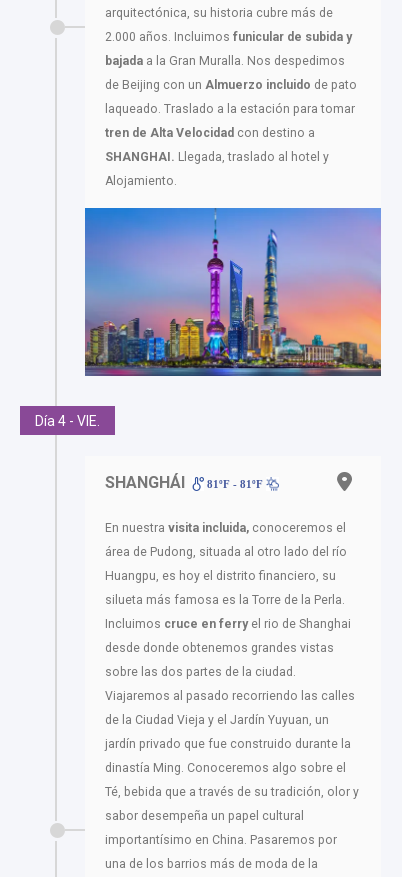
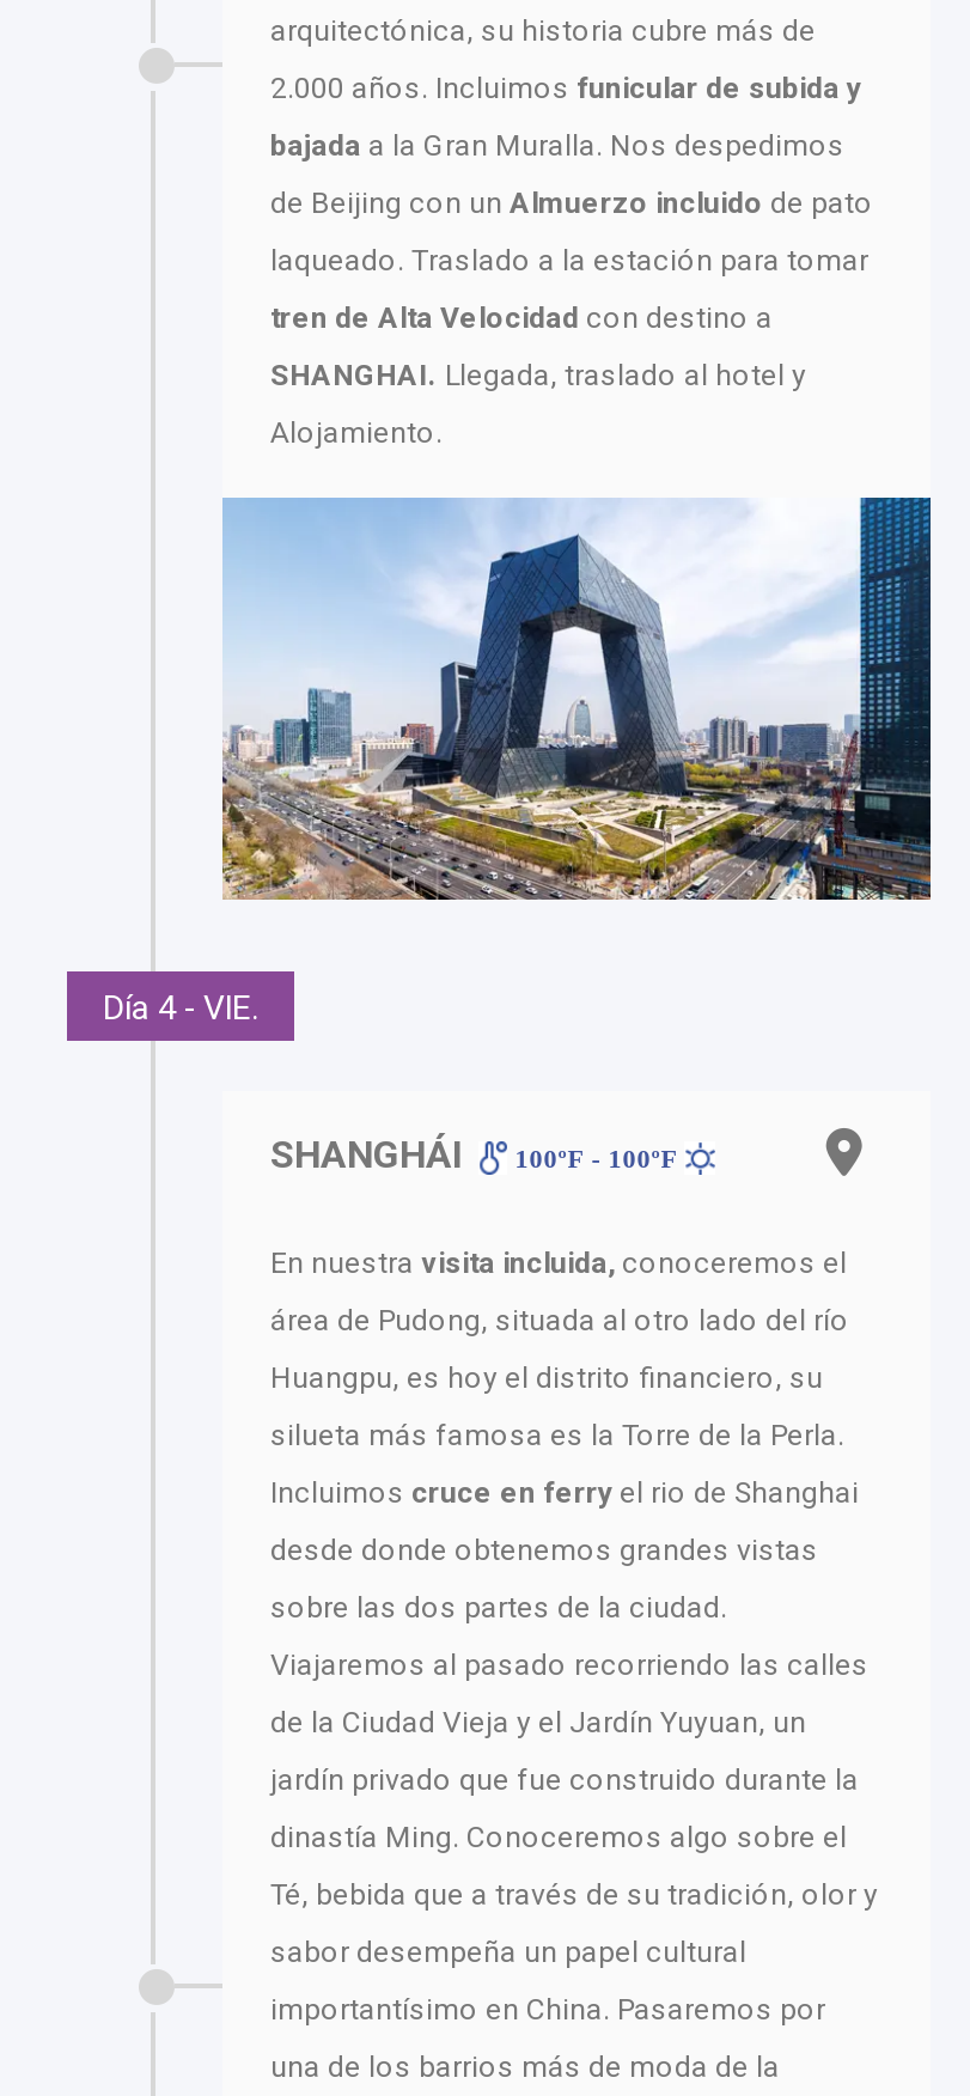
[84,207,382,377] [image] -> [220,495,933,902] [image]
[105,473,266,492] SHANGHÁI 81ºF - 81ºF -> [270,1131,685,1176] SHANGHÁI 100ºF - 100ºF

